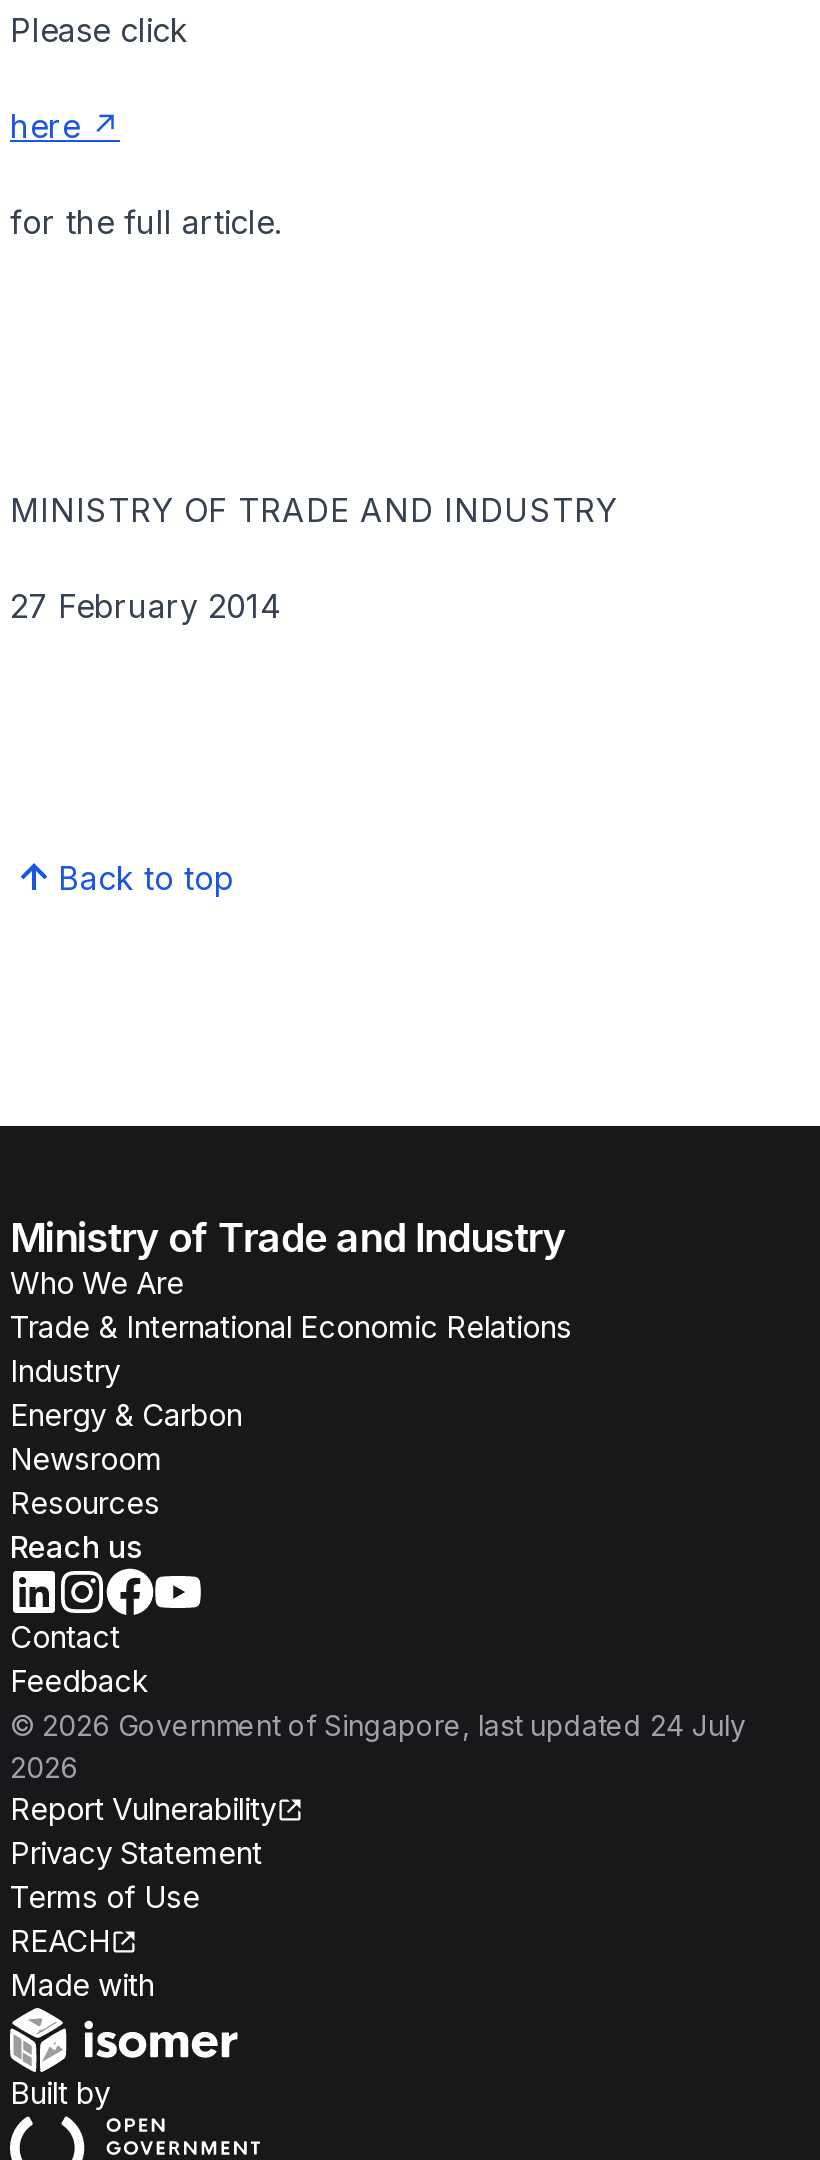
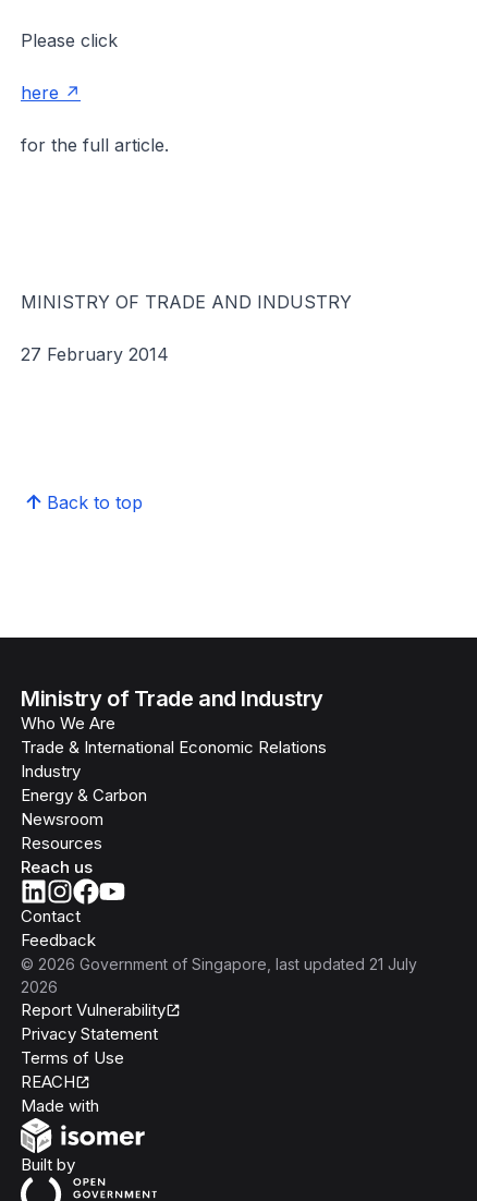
[10,1708,746,1742] © 2026 Government of Singapore, last updated 24 July -> [21,955,417,973] © 2026 Government of Singapore, last updated 21 July

